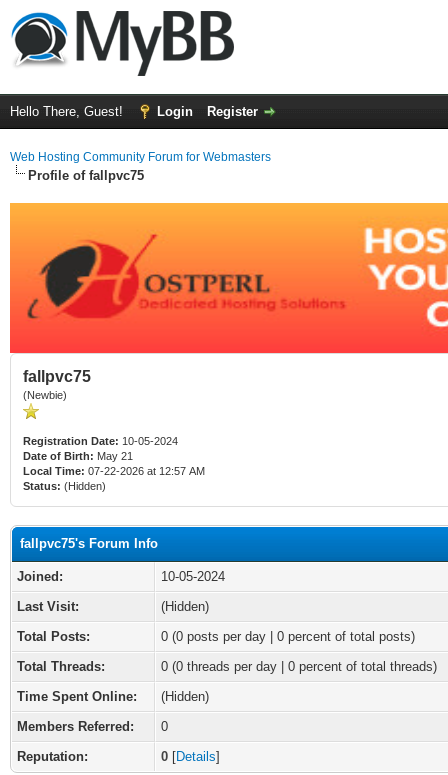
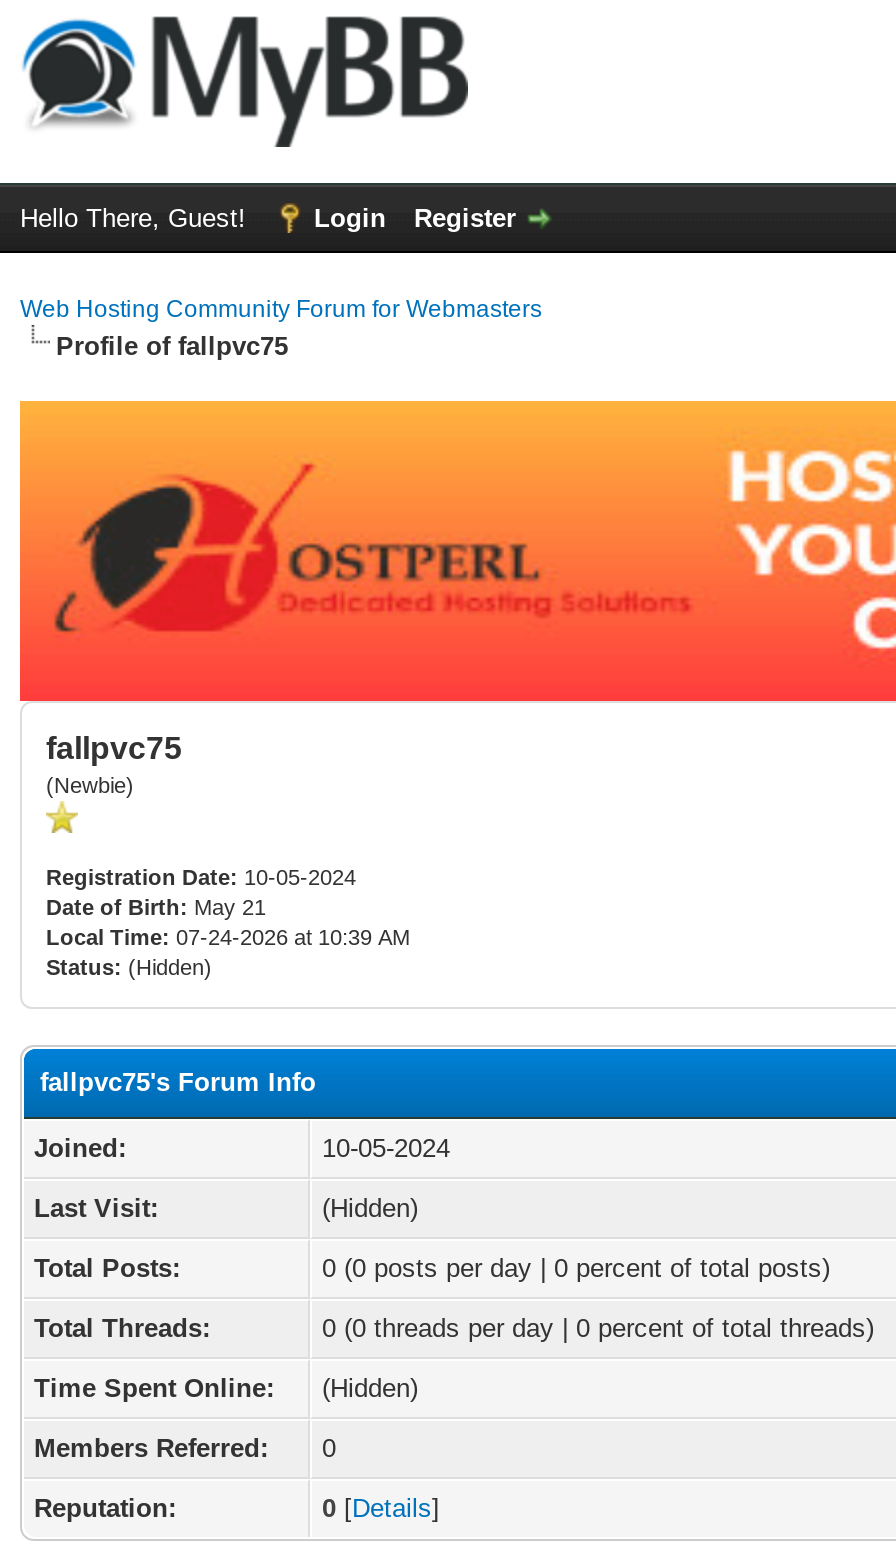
[23,465,205,477] Local Time: 07-22-2026 at 12:57 AM -> [46,925,410,949] Local Time: 07-24-2026 at 10:39 AM

